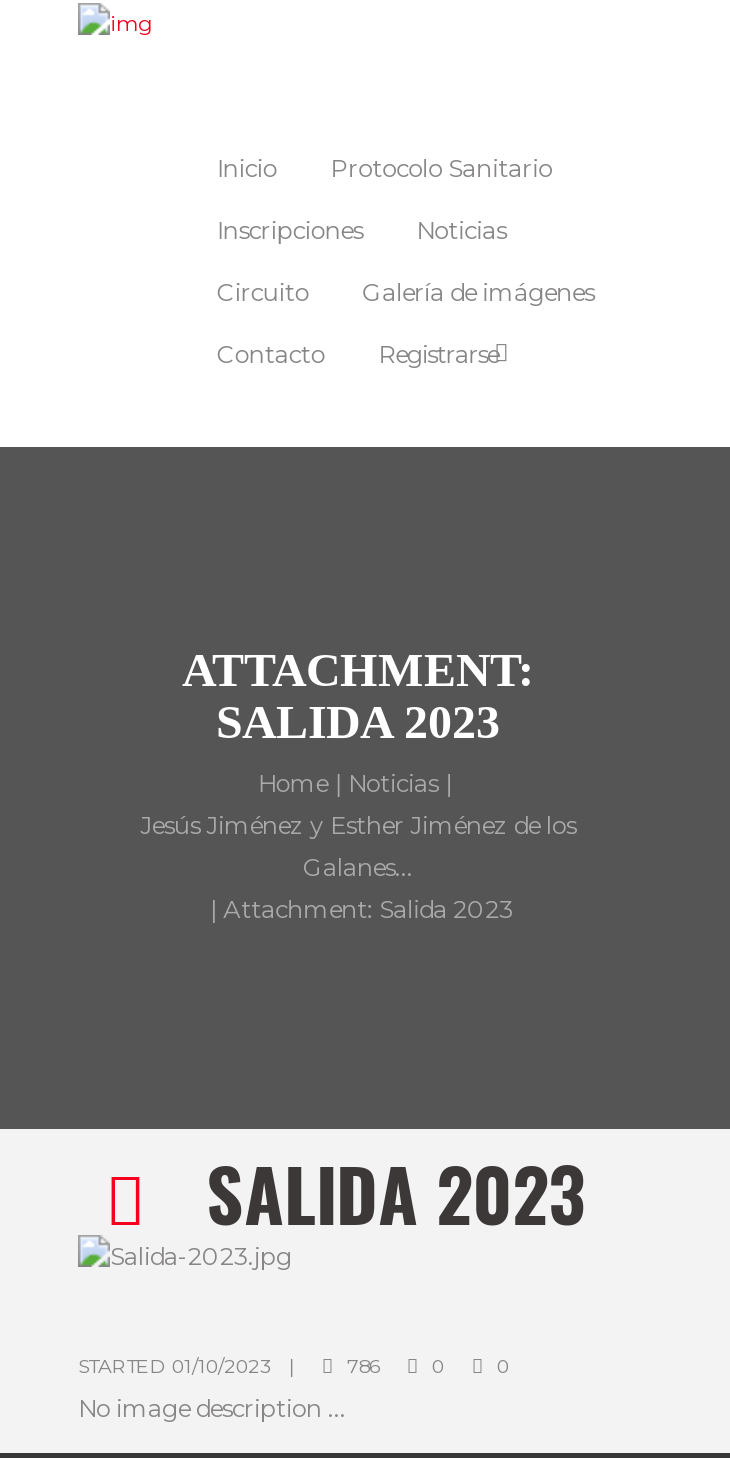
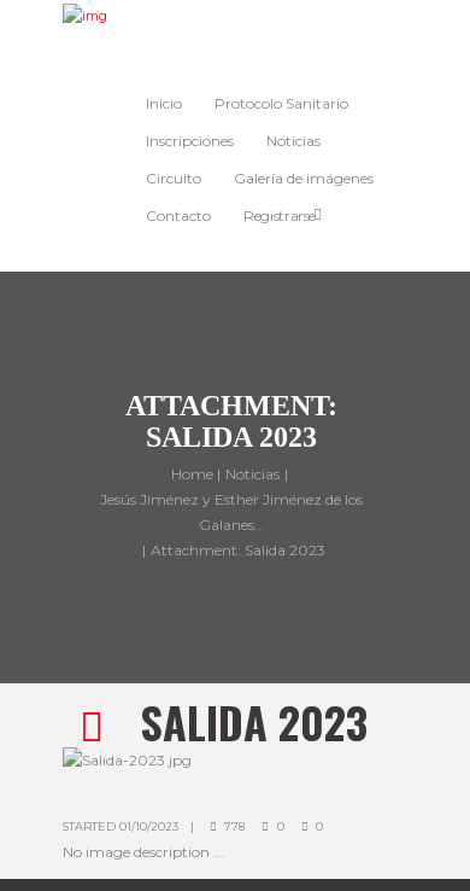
[347,1356,379,1378] 786 -> [225,820,245,833] 778

